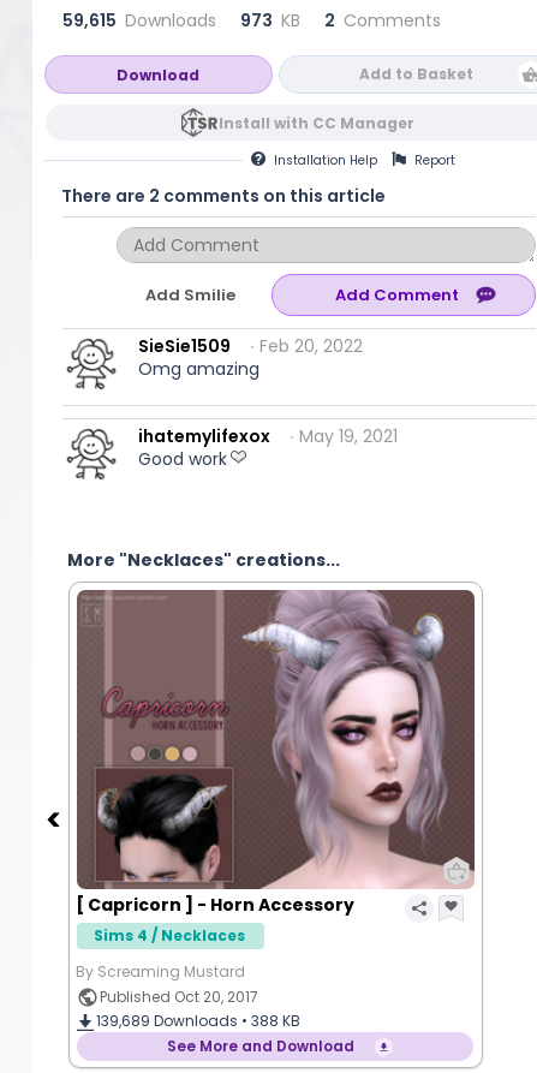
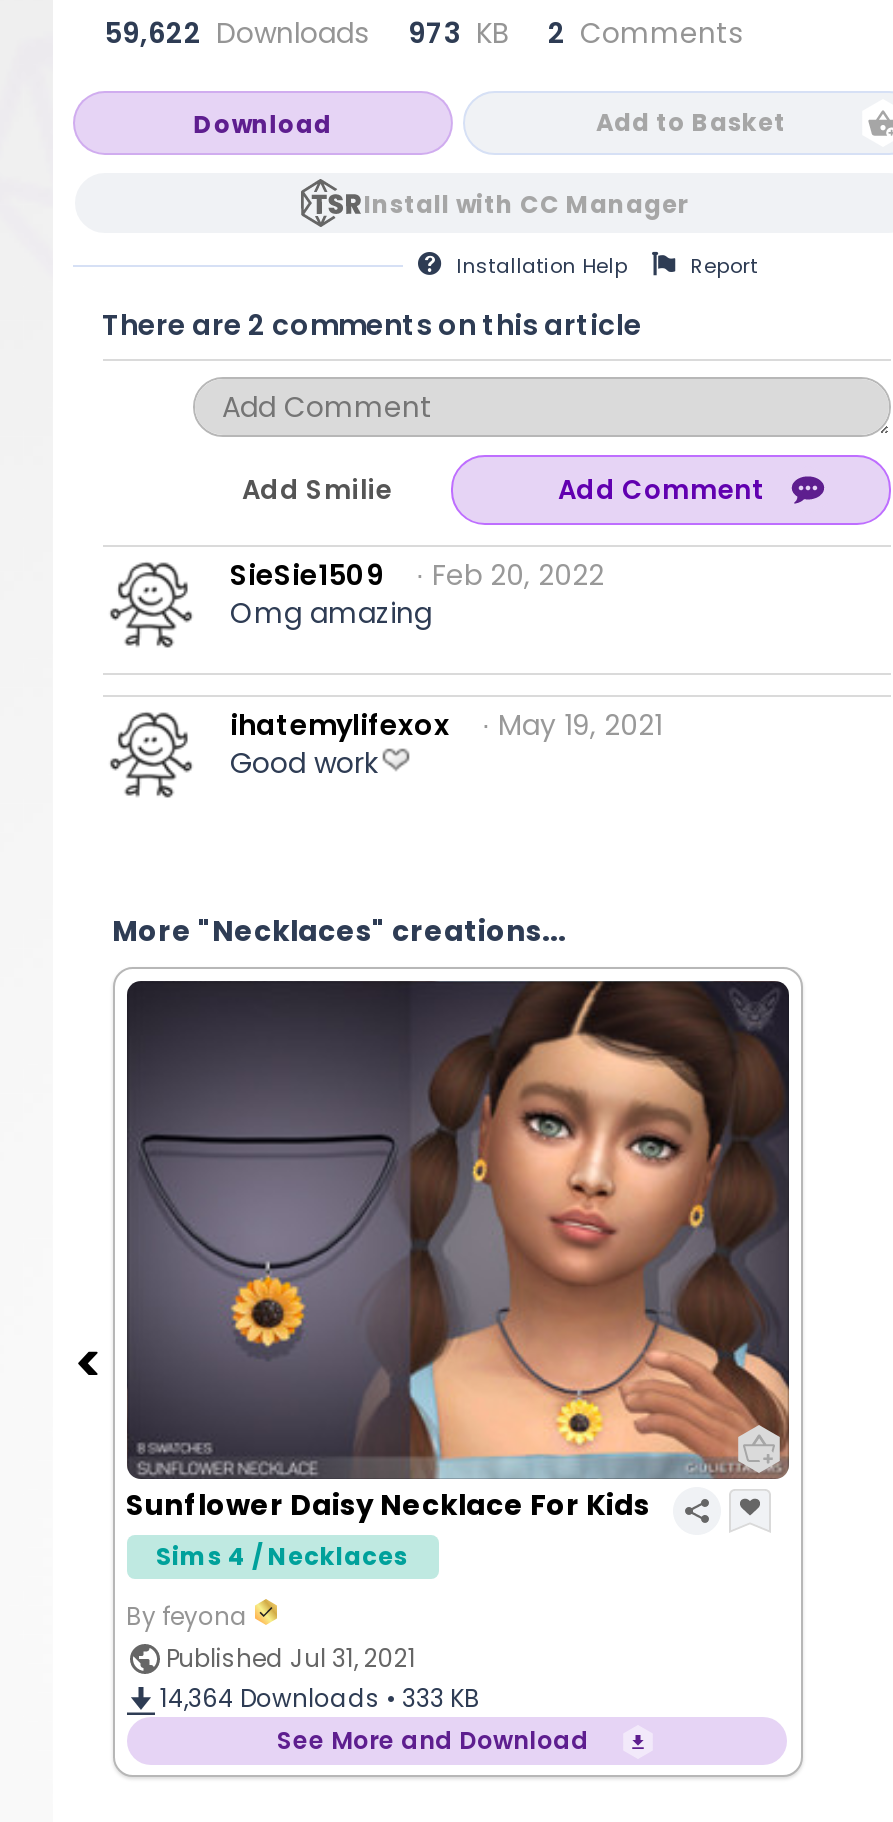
[63,8,441,32] 59,615 Downloads 973 KB 2 Comments -> [104,13,742,53] 59,622 Downloads 973 KB 2 Comments
[76,589,475,917] [image] | [ Capricorn ] - Horn Accessory -> [126,979,791,1525] [image] | Sunflower Daisy Necklace For Kids
[76,961,301,1031] By Screaming Mustard | Published Oct 20, 2017 | 139,689 Downloads • 388 KB -> [126,1599,480,1715] By feyona | Published Jul 31, 2021 | 14,364 Downloads • 333 KB

